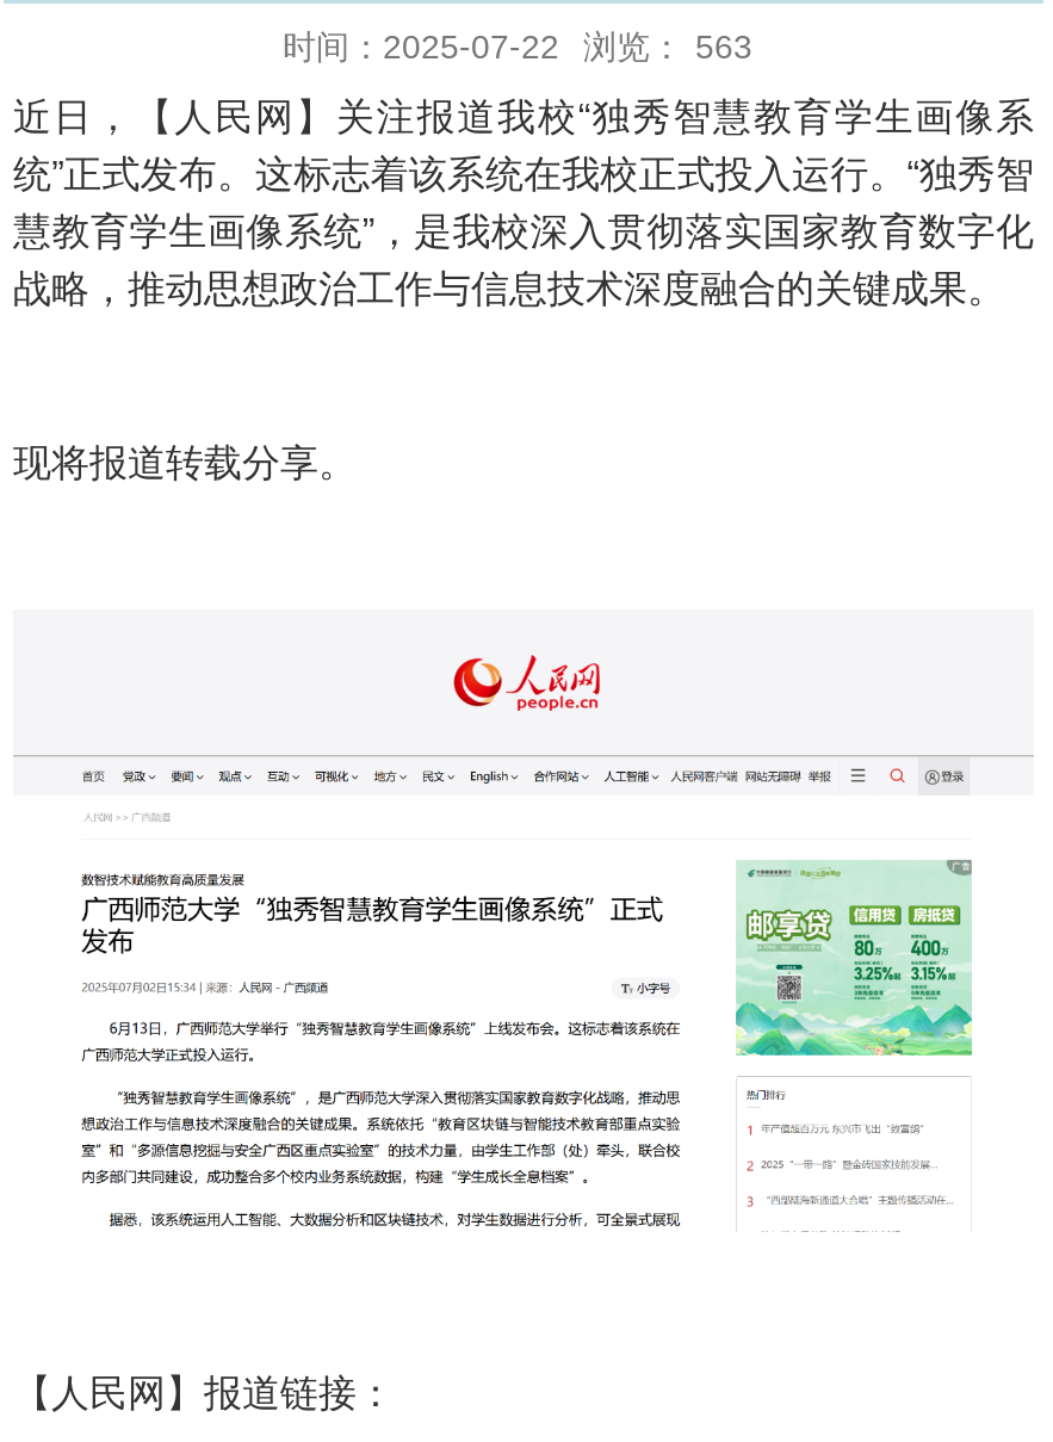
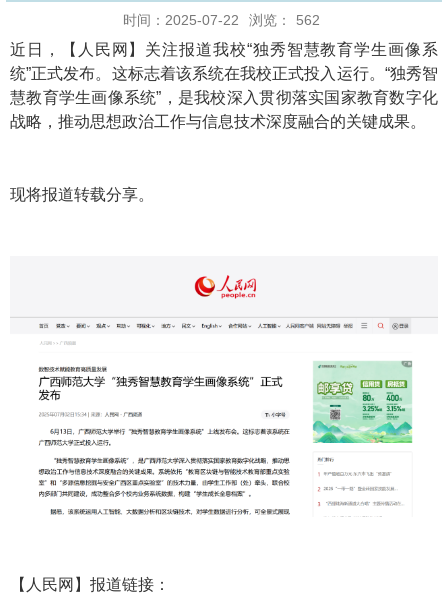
[283,27,752,66] 时间：2025-07-22 浏览： 563 -> [123,12,320,28] 时间：2025-07-22 浏览： 562

